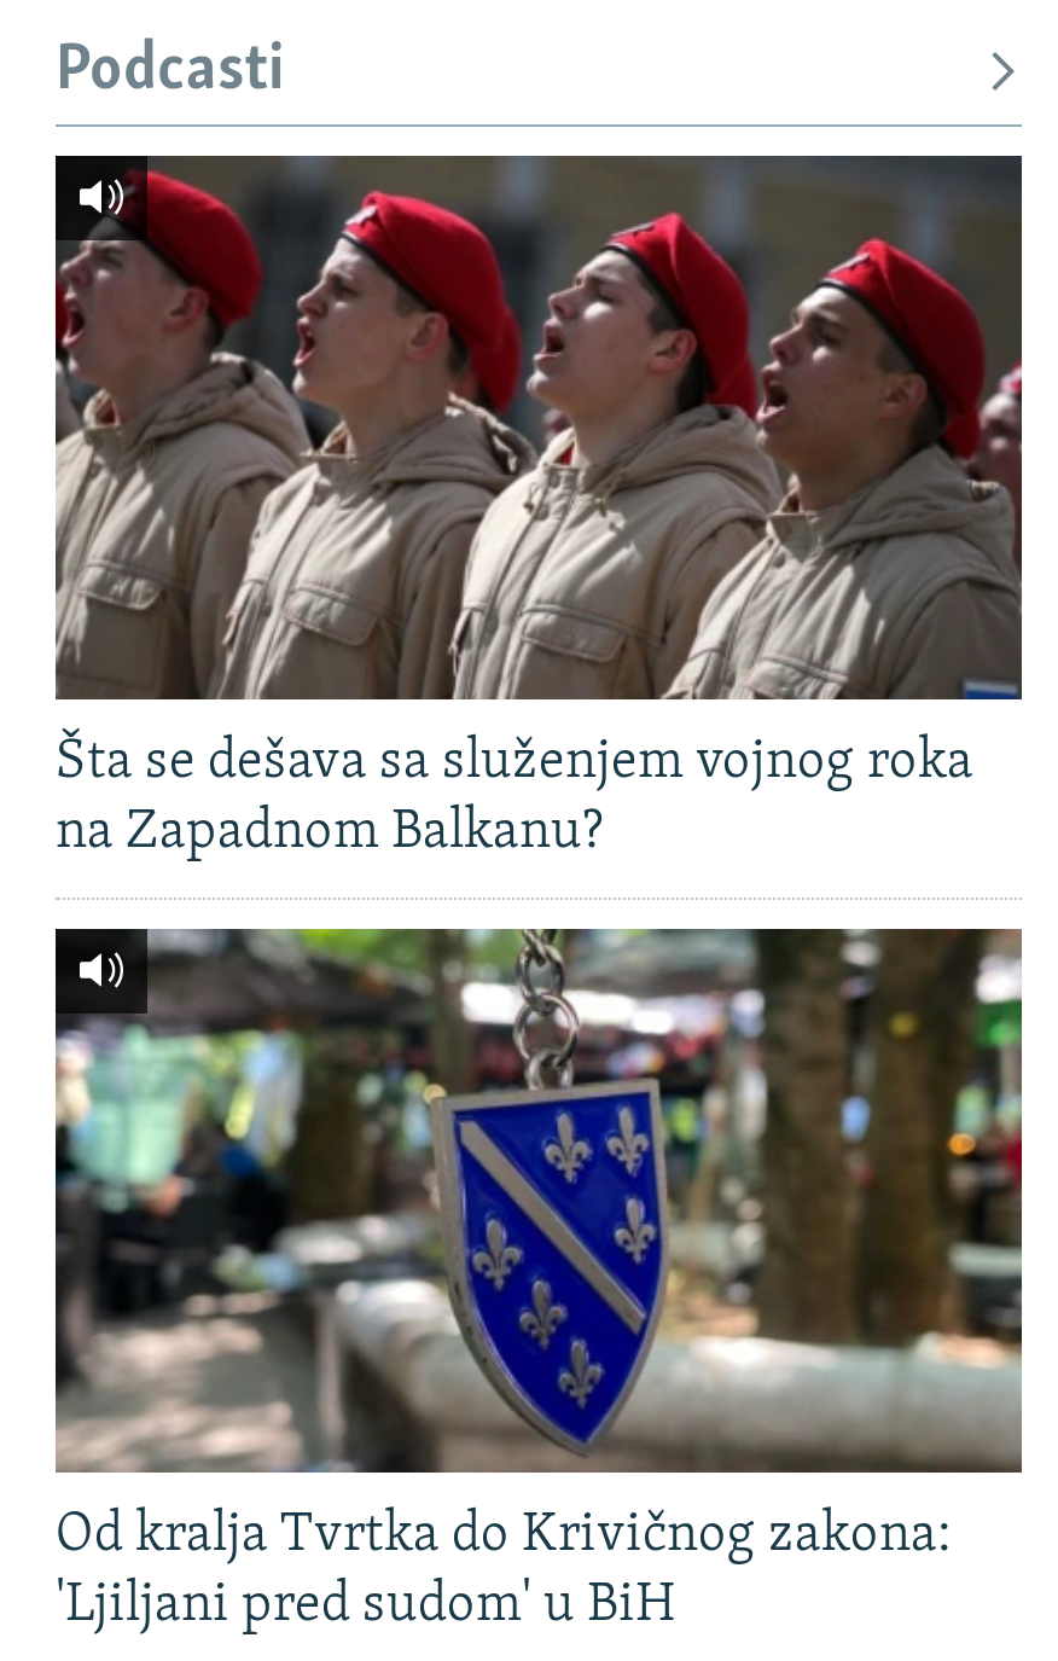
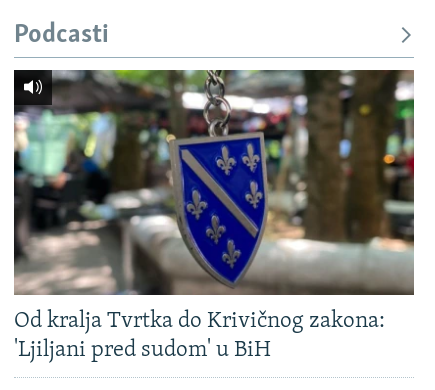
[56,153,1024,861] [image] | Šta se dešava sa služenjem vojnog roka | na Zapadnom Balkanu? -> none

